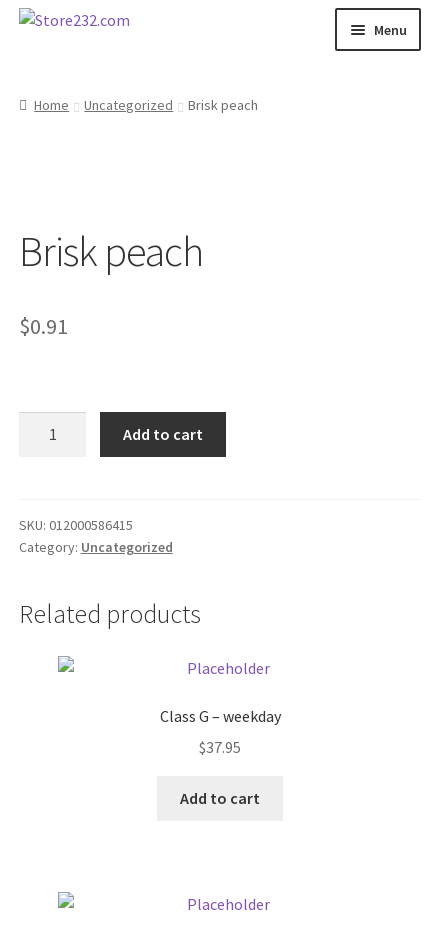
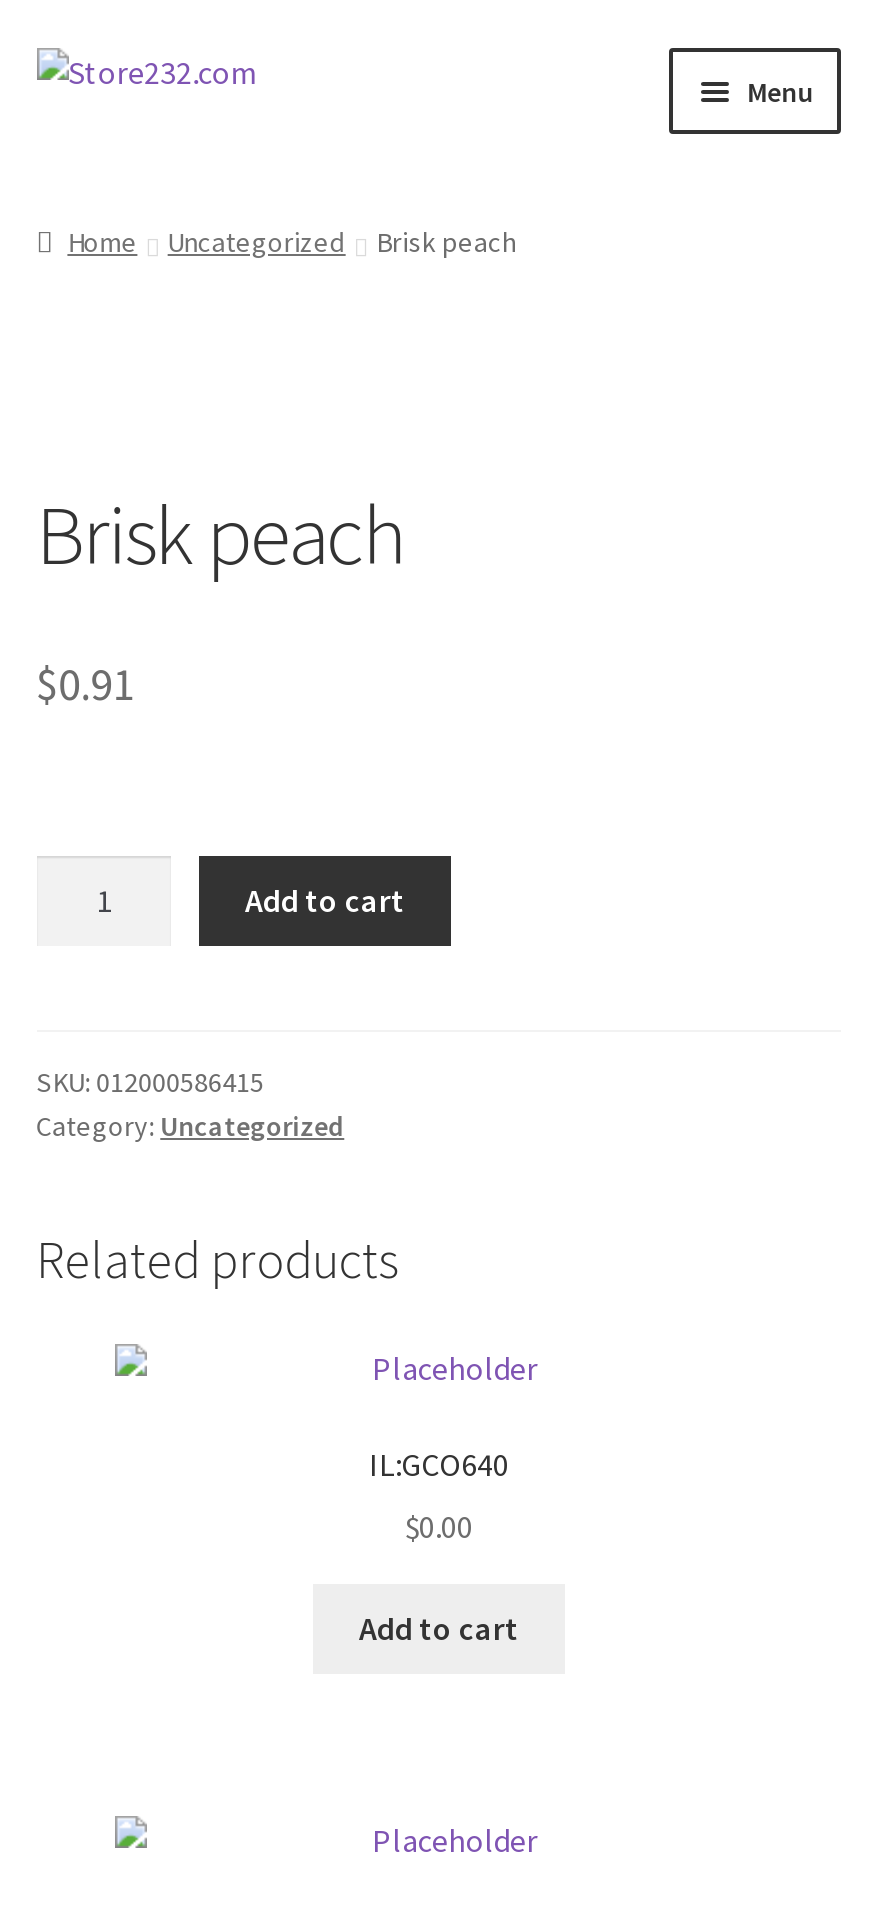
[159,706,280,726] Class G – weekday -> [369,1444,509,1484] IL:GCO640
[199,737,241,757] $37.95 -> [405,1506,473,1546] $0.00

